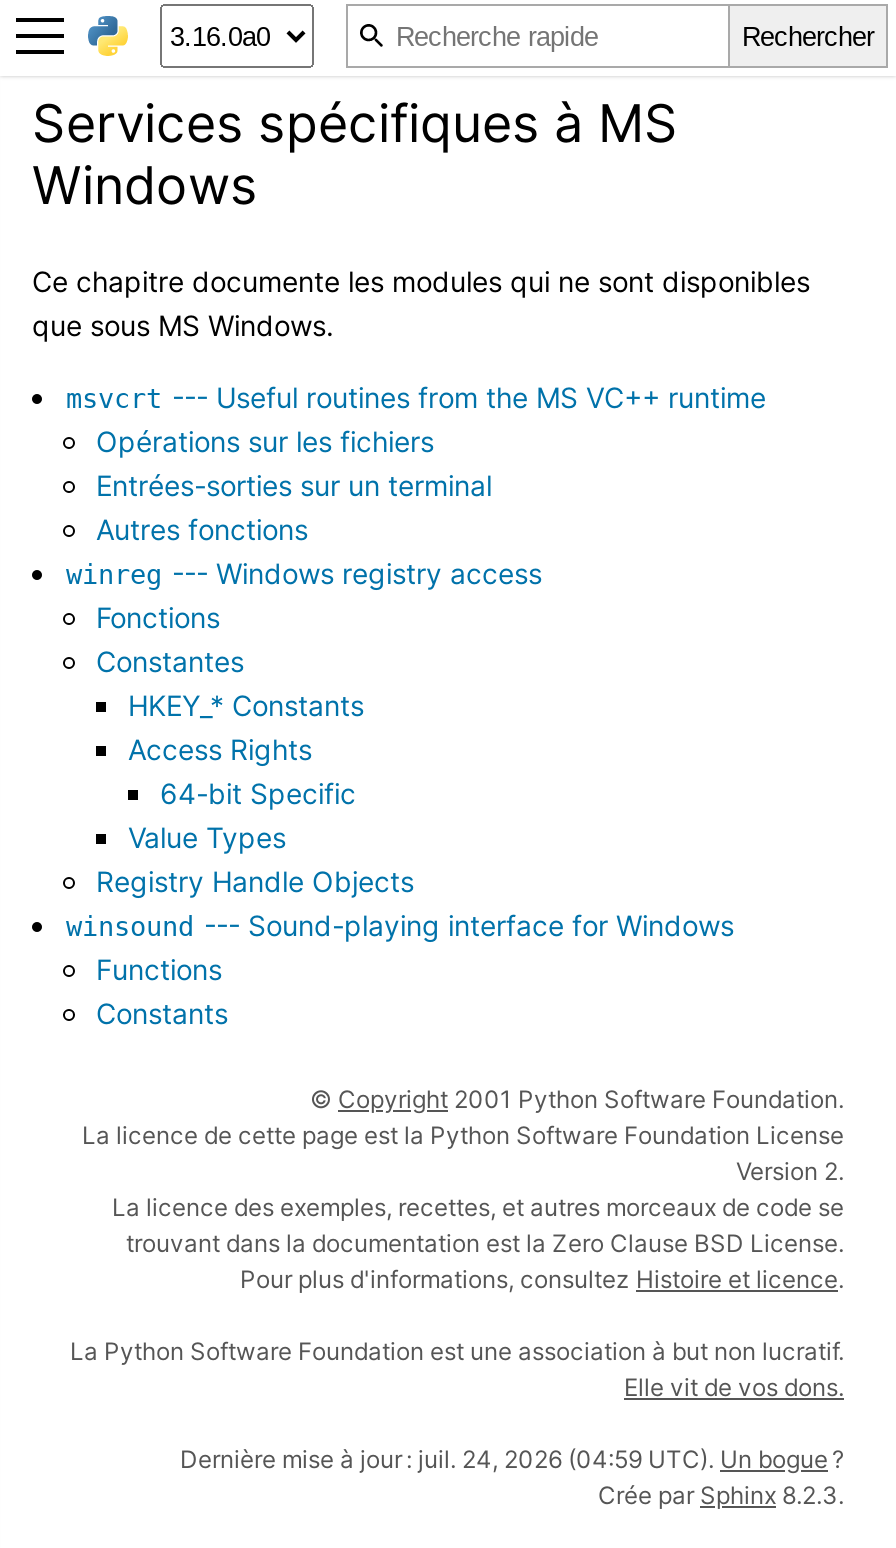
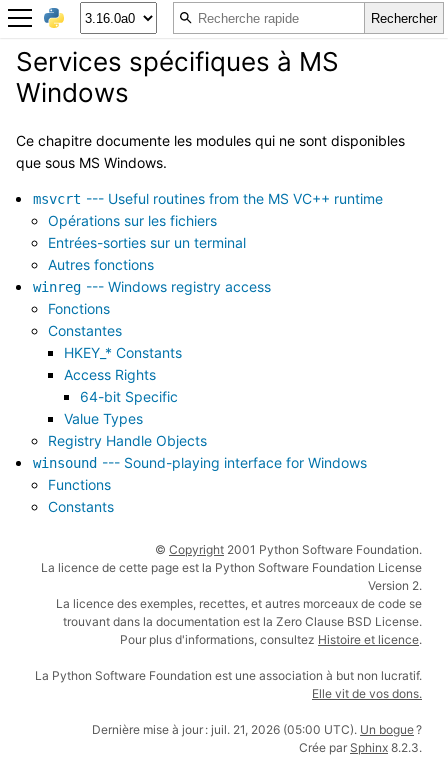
[180,1443,844,1473] Dernière mise à jour : juil. 24, 2026 (04:59 UTC). Un bogue? -> [92,722,422,737] Dernière mise à jour : juil. 21, 2026 (05:00 UTC). Un bogue?

